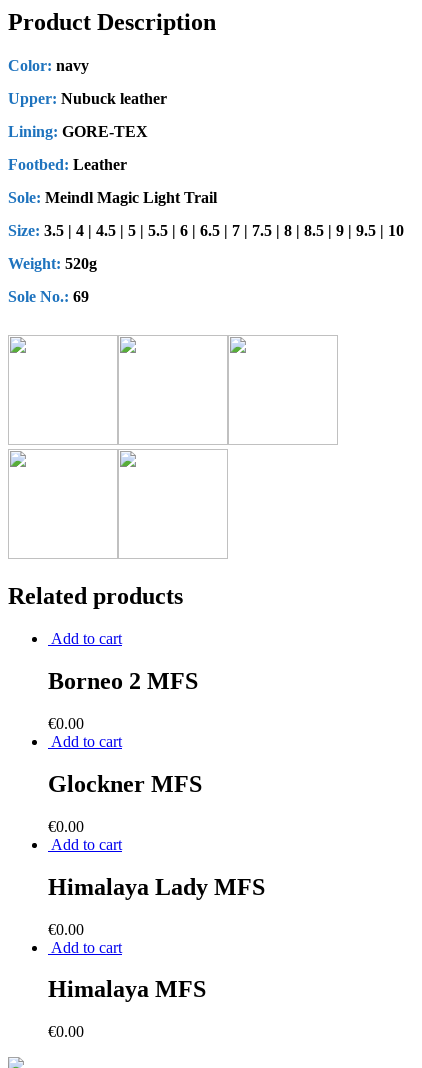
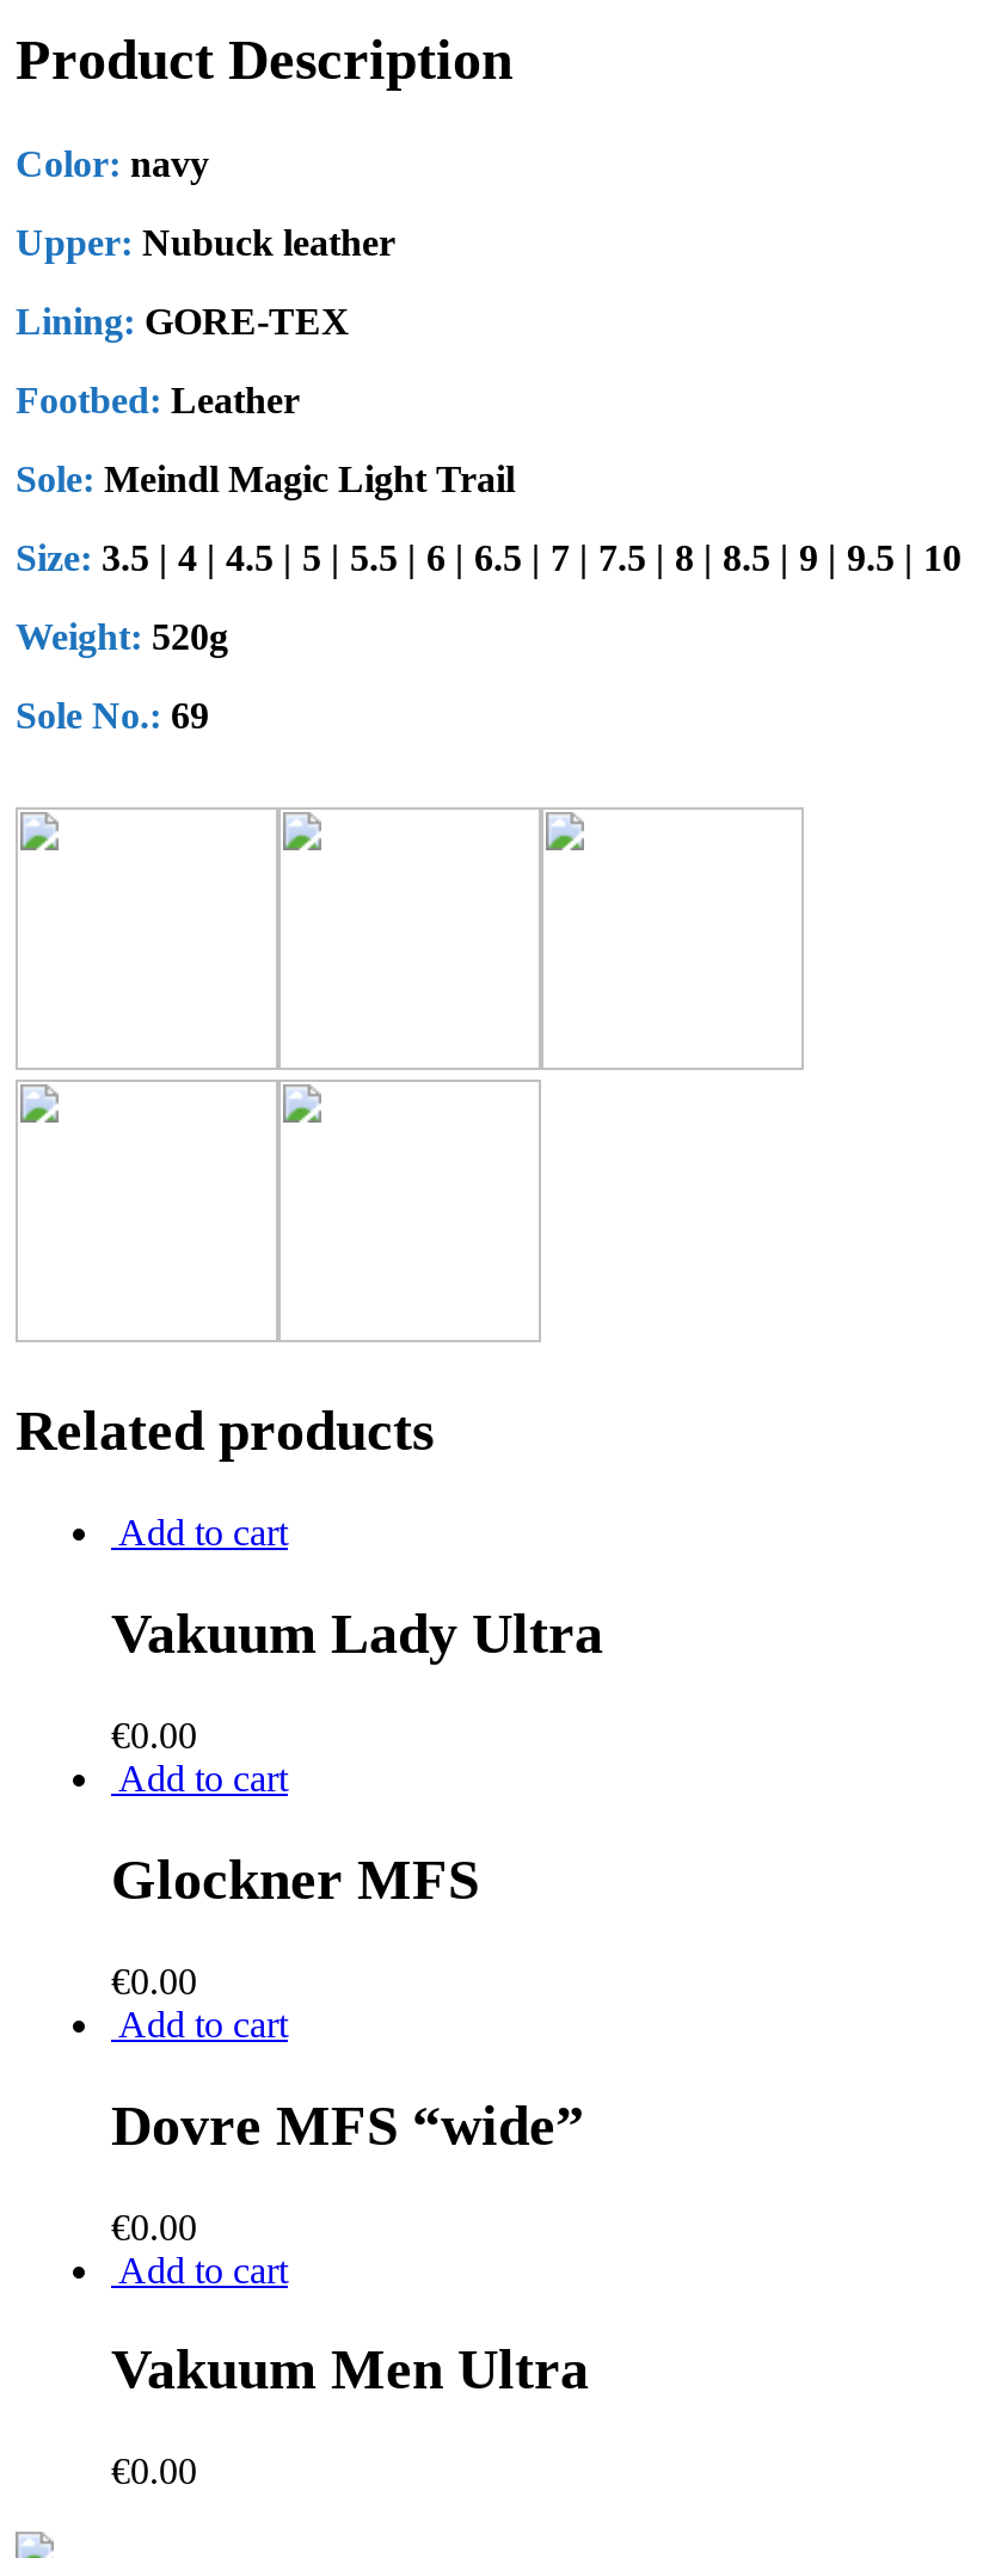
[48,668,198,694] Borneo 2 MFS -> [111,1603,603,1665] Vakuum Lady Ultra
[48,874,265,900] Himalaya Lady MFS -> [111,2094,584,2156] Dovre MFS “wide”
[48,976,206,1002] Himalaya MFS -> [111,2339,589,2402] Vakuum Men Ultra

